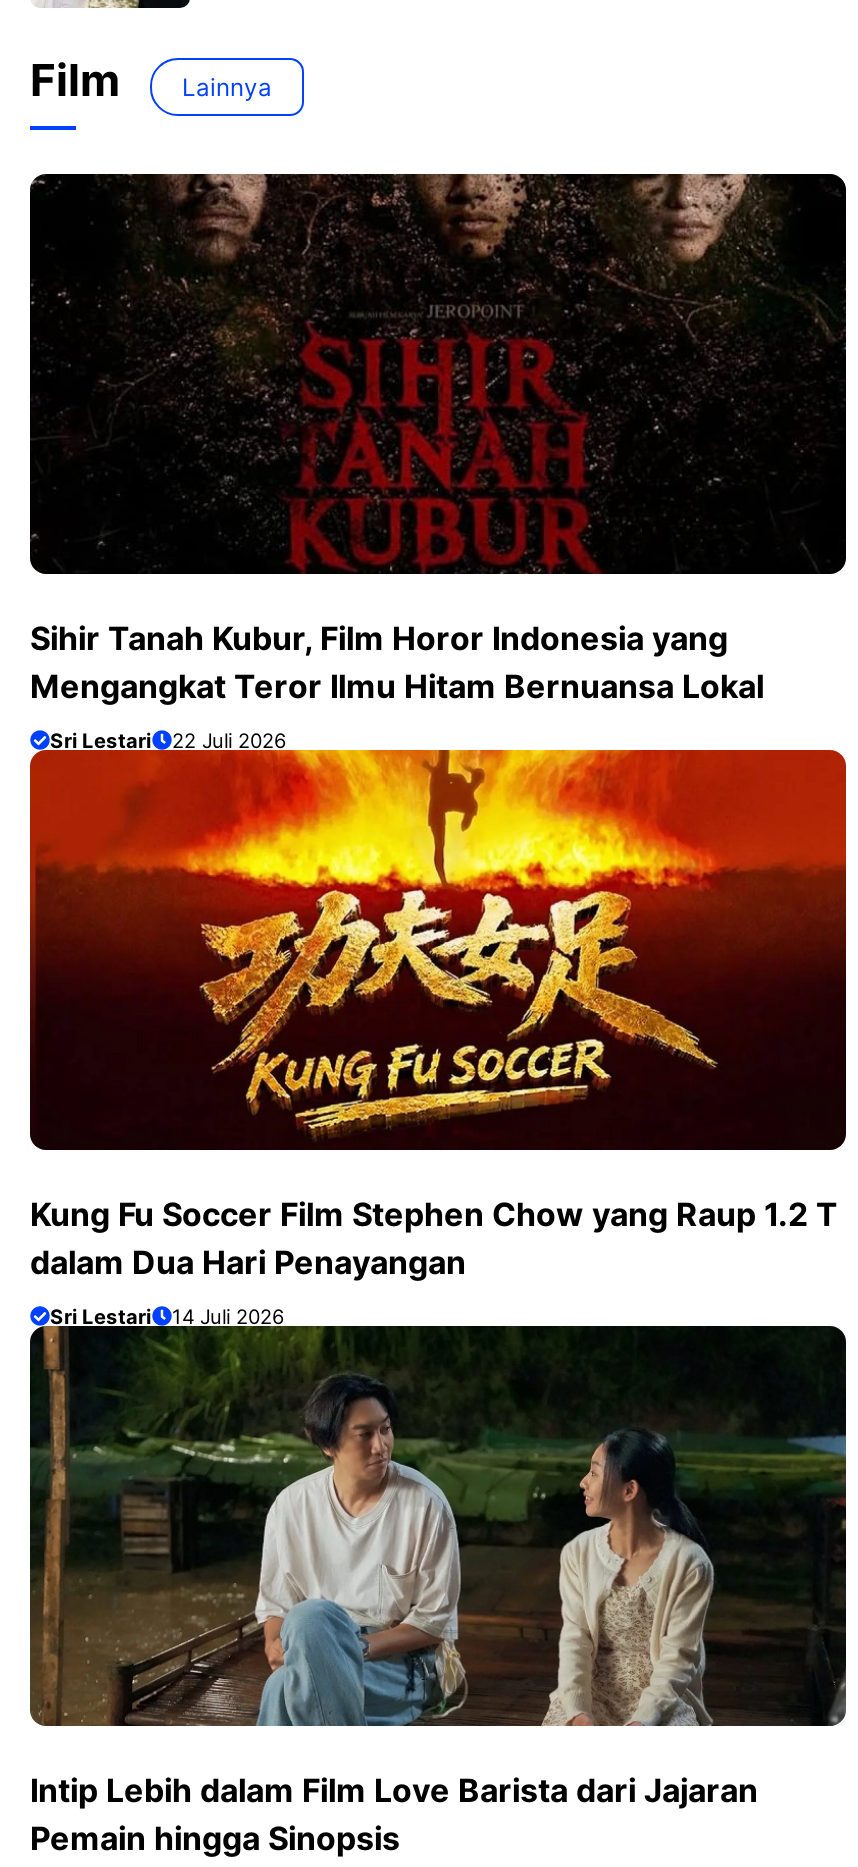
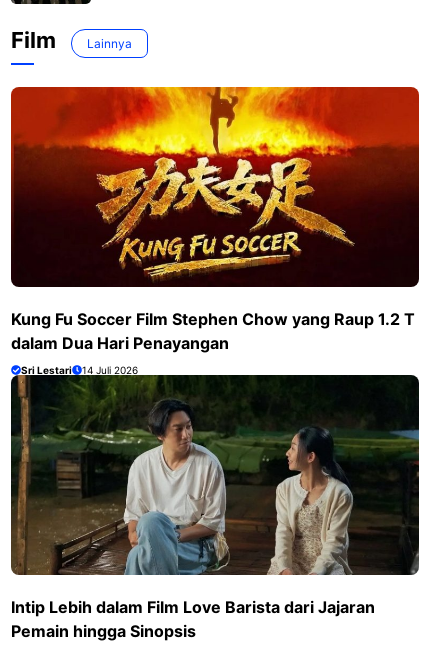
[30,172,848,752] [image] | Sihir Tanah Kubur, Film Horor Indonesia yang | Mengangkat Teror Ilmu Hitam Bernuansa Lokal | Sri Lestari | 22 Juli 2026 -> none

